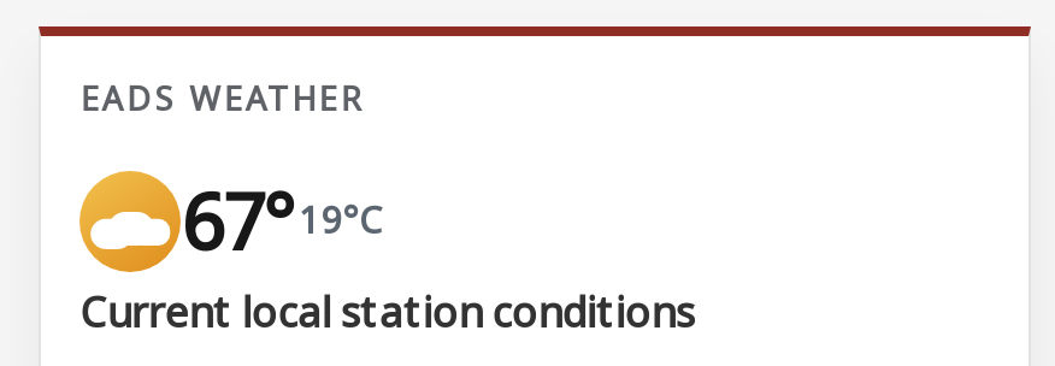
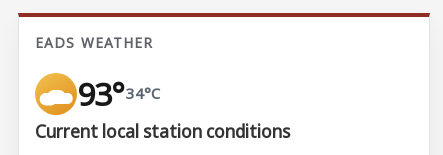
[182,170,381,273] 67° 19°C -> [77,72,160,115] 93° 34°C

